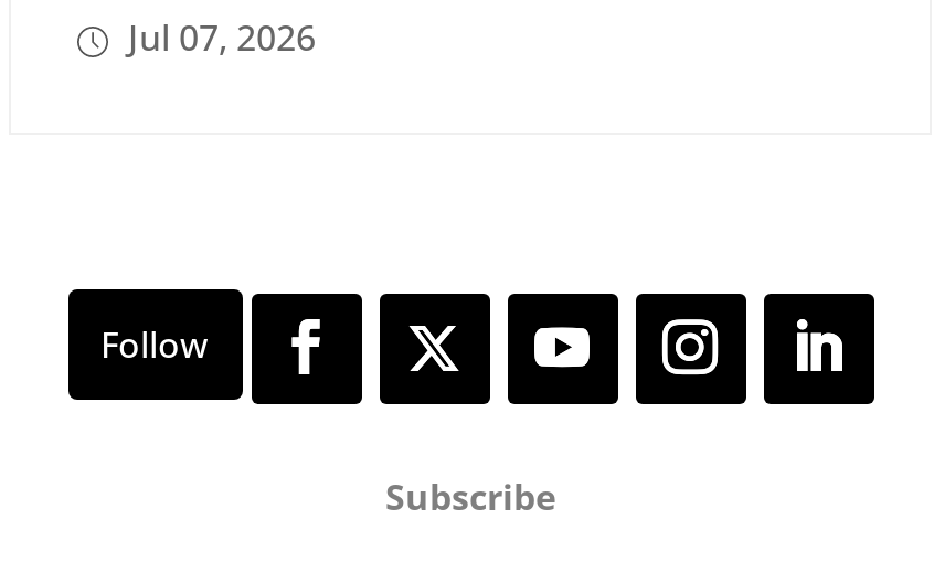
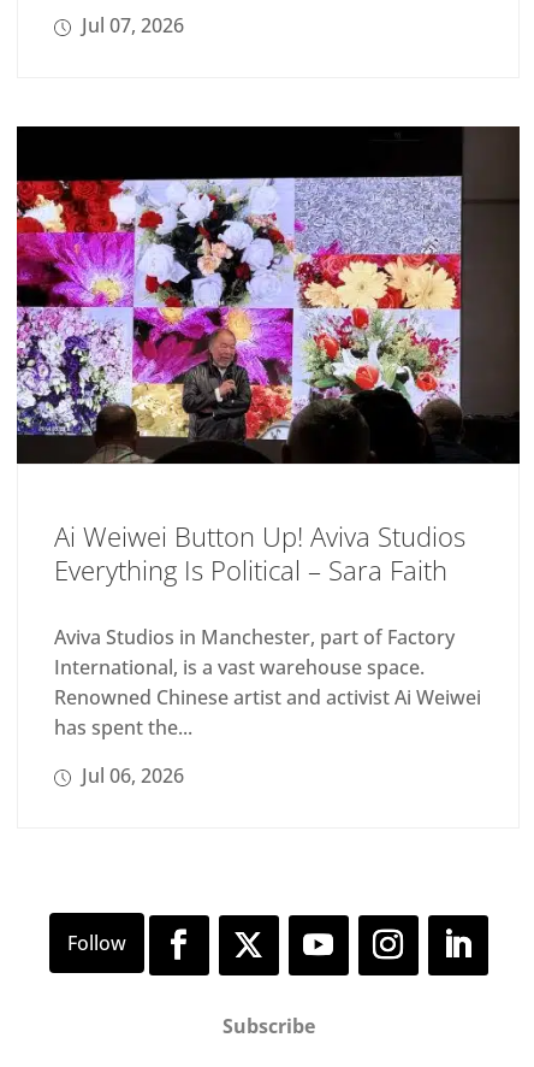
none -> [16,125,521,465] [image]
none -> [54,518,481,789] Ai Weiwei Button Up! Aviva Studios | Everything Is Political – Sara Faith | Aviva Studios in Manchester, part of Factory | International, is a vast warehouse space. | Renowned Chinese artist and activist Ai Weiwei | has spent the... | Jul 06, 2026

